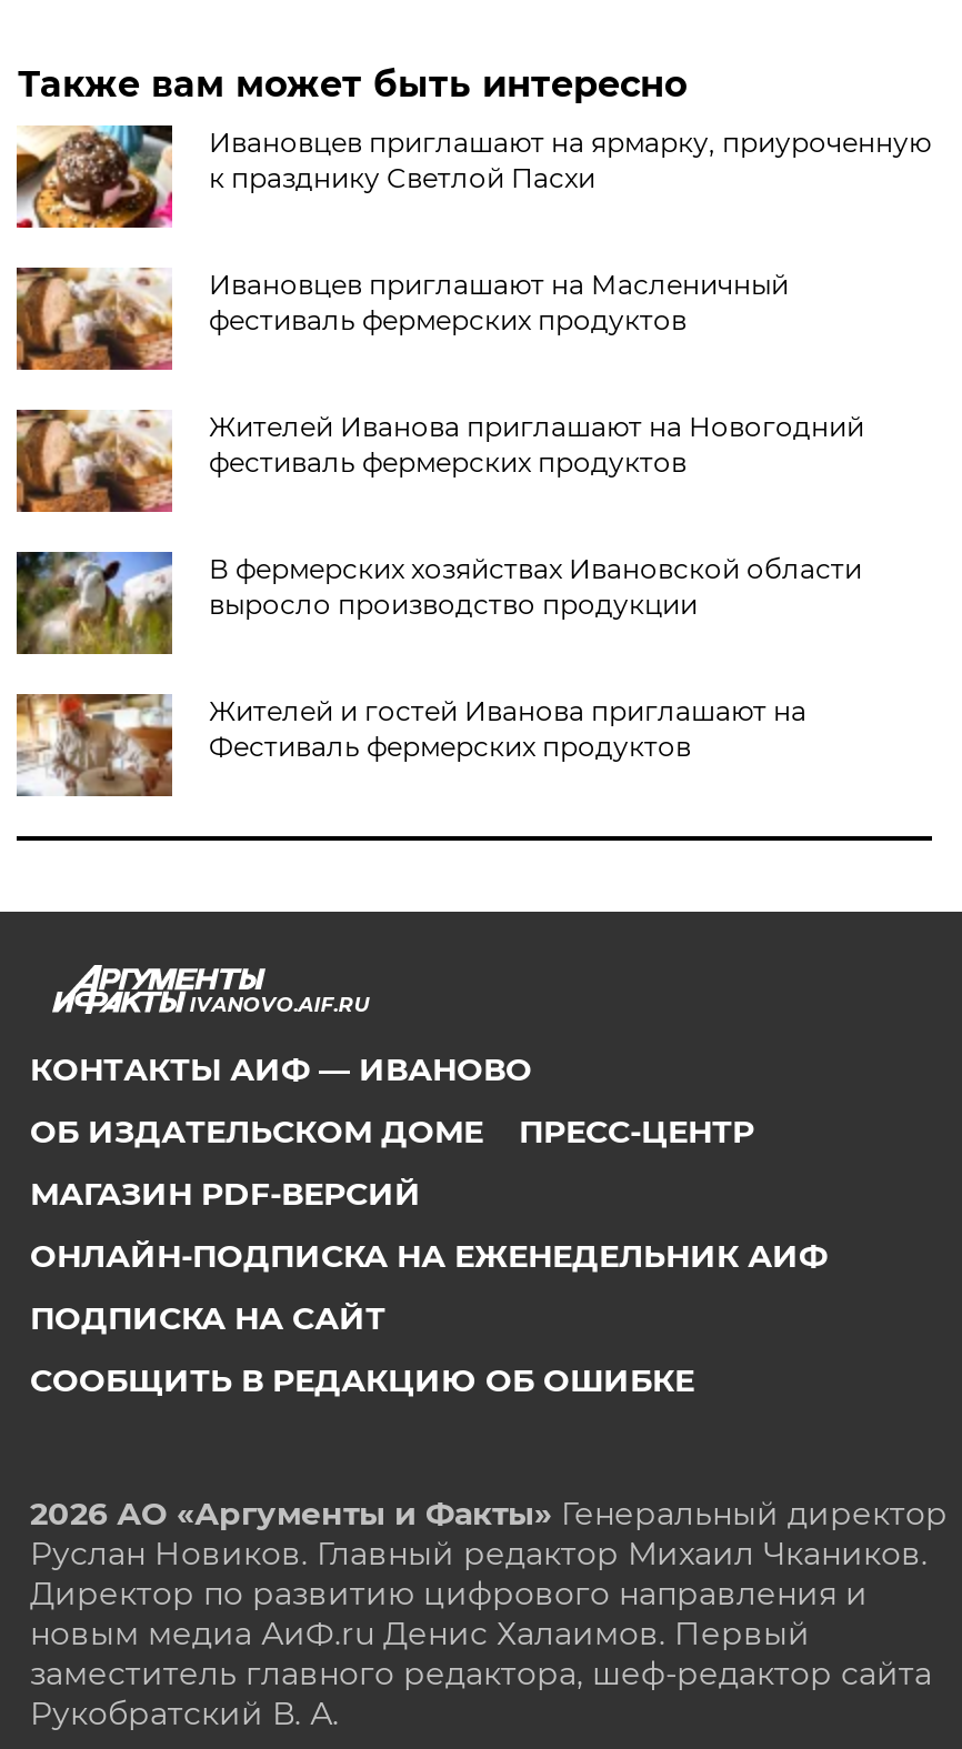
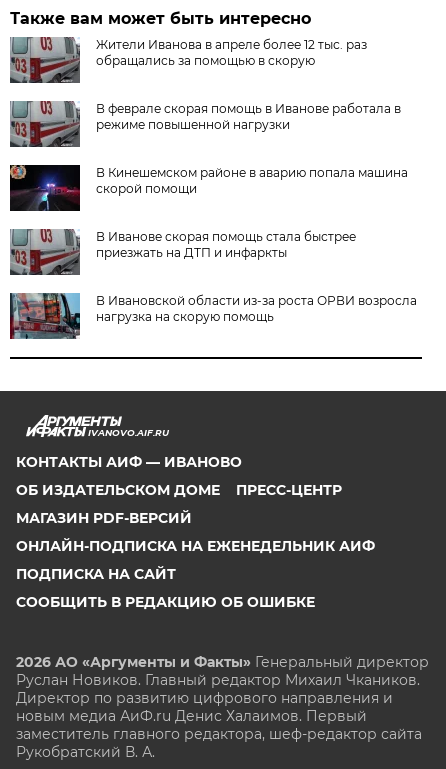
[14,123,931,230] [image] | Ивановцев приглашают на ярмарку, приуроченную | к празднику Светлой Пасхи -> [9,36,367,84] [image] | Жители Иванова в апреле более 12 тыс. раз | обращались за помощью в скорую
[14,265,788,372] [image] | Ивановцев приглашают на Масленичный | фестиваль фермерских продуктов -> [9,100,401,148] [image] | В феврале скорая помощь в Иванове работала в | режиме повышенной нагрузки
[14,408,864,514] [image] | Жителей Иванова приглашают на Новогодний | фестиваль фермерских продуктов -> [9,164,408,212] [image] | В Кинешемском районе в аварию попала машина | скорой помощи
[14,550,862,656] [image] | В фермерских хозяйствах Ивановской области | выросло производство продукции -> [9,228,356,276] [image] | В Иванове скорая помощь стала быстрее | приезжать на ДТП и инфаркты
[14,692,806,798] [image] | Жителей и гостей Иванова приглашают на | Фестиваль фермерских продуктов -> [9,292,417,340] [image] | В Ивановской области из-за роста ОРВИ возросла | нагрузка на скорую помощь

